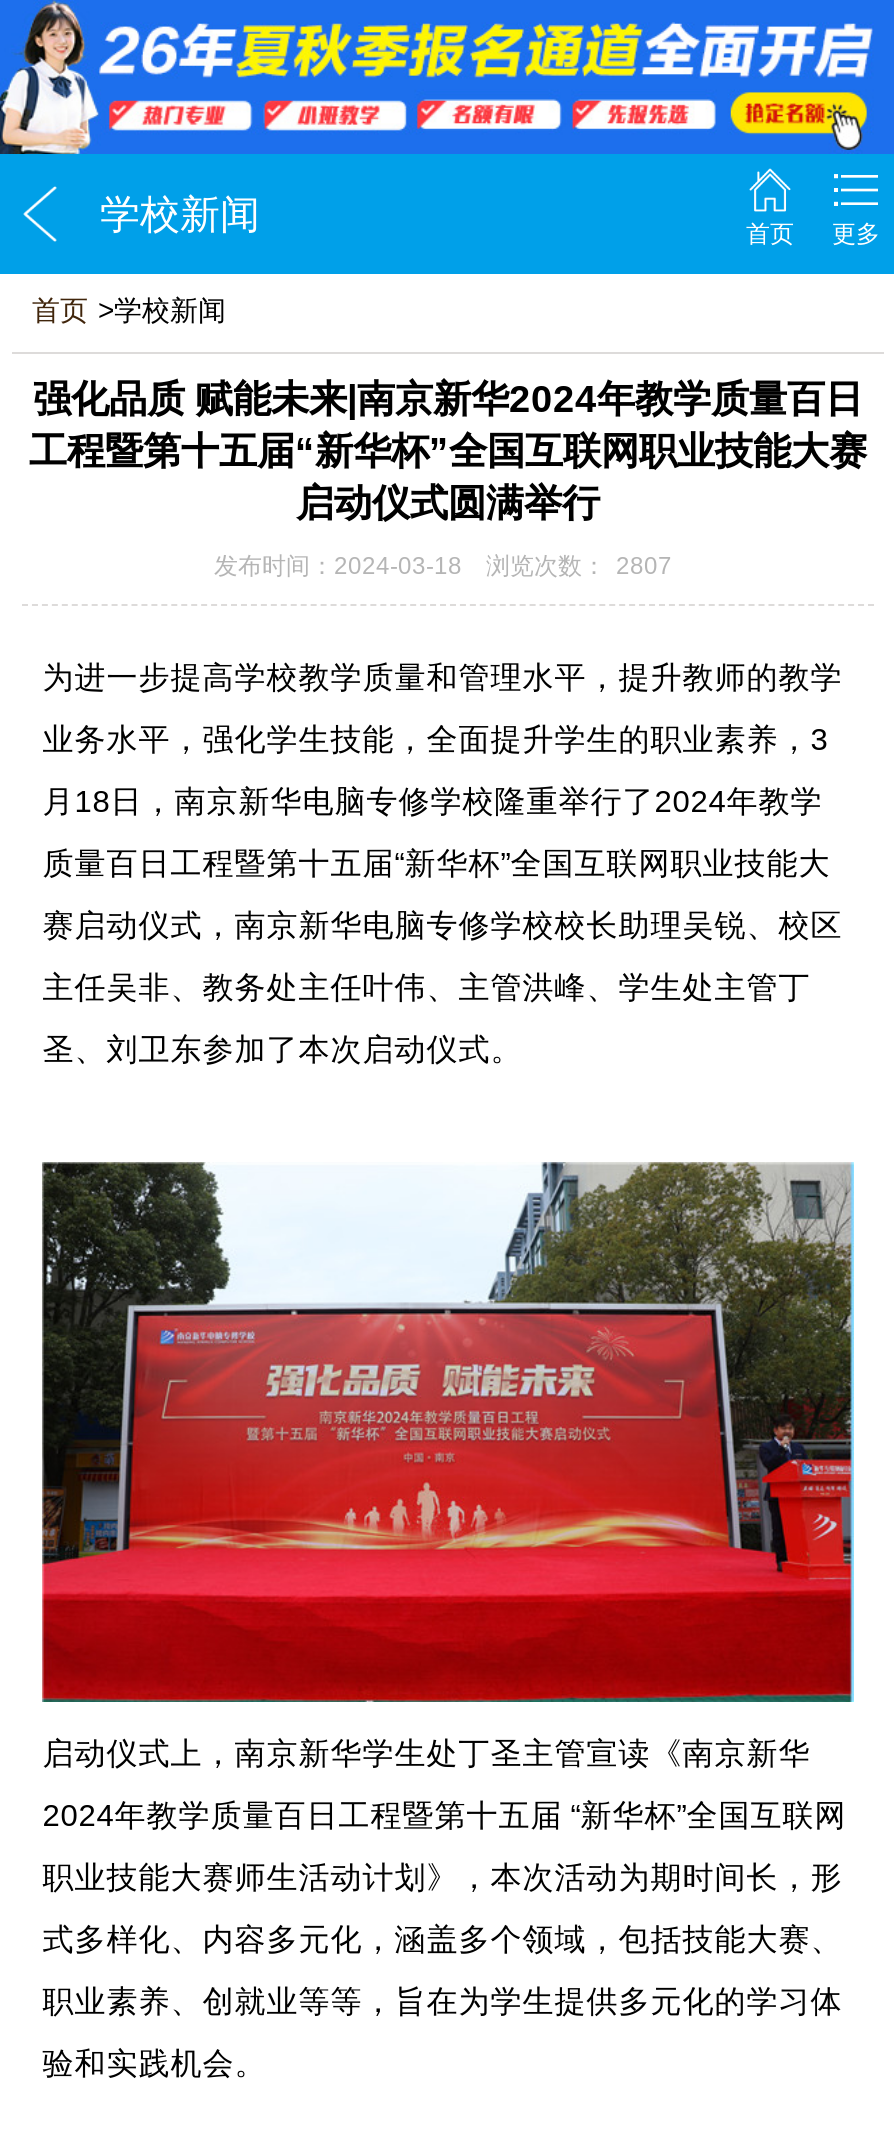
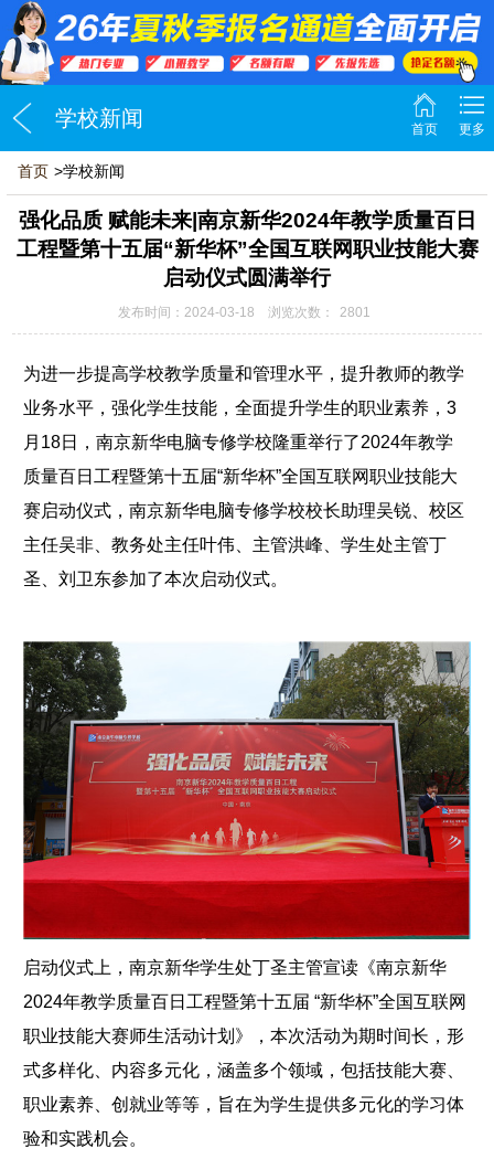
[214,552,672,580] 发布时间：2024-03-18 浏览次数： 2807 -> [118,305,370,320] 发布时间：2024-03-18 浏览次数： 2801

